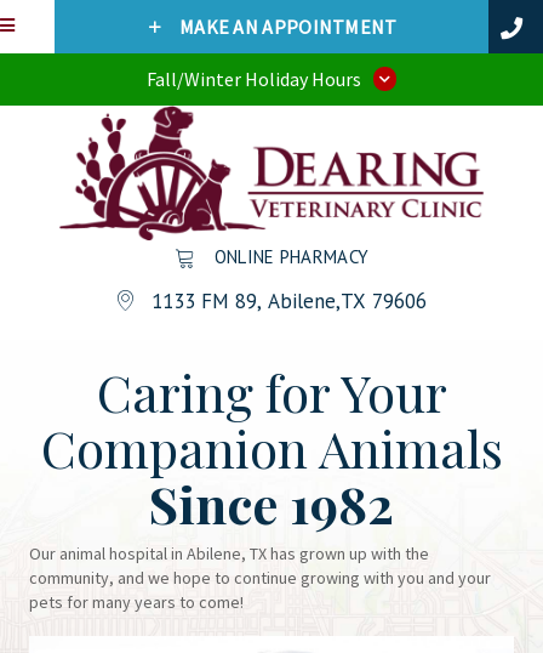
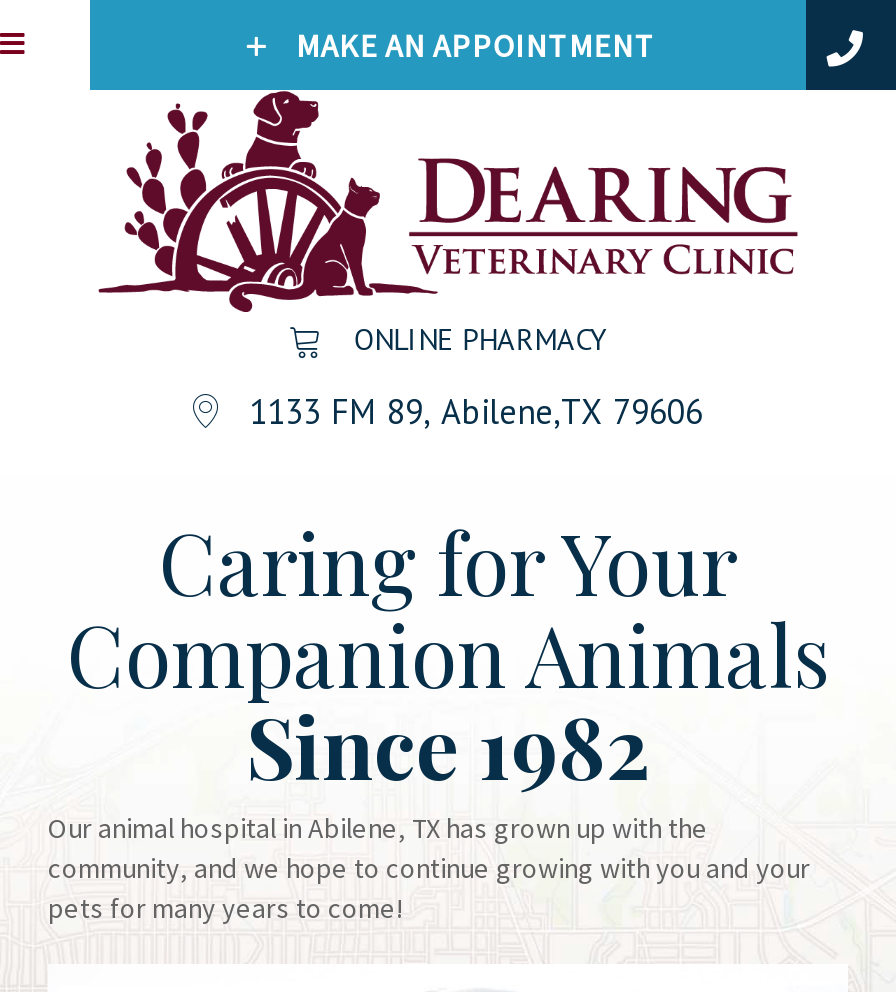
[147,66,361,91] Fall/Winter Holiday Hours -> none

